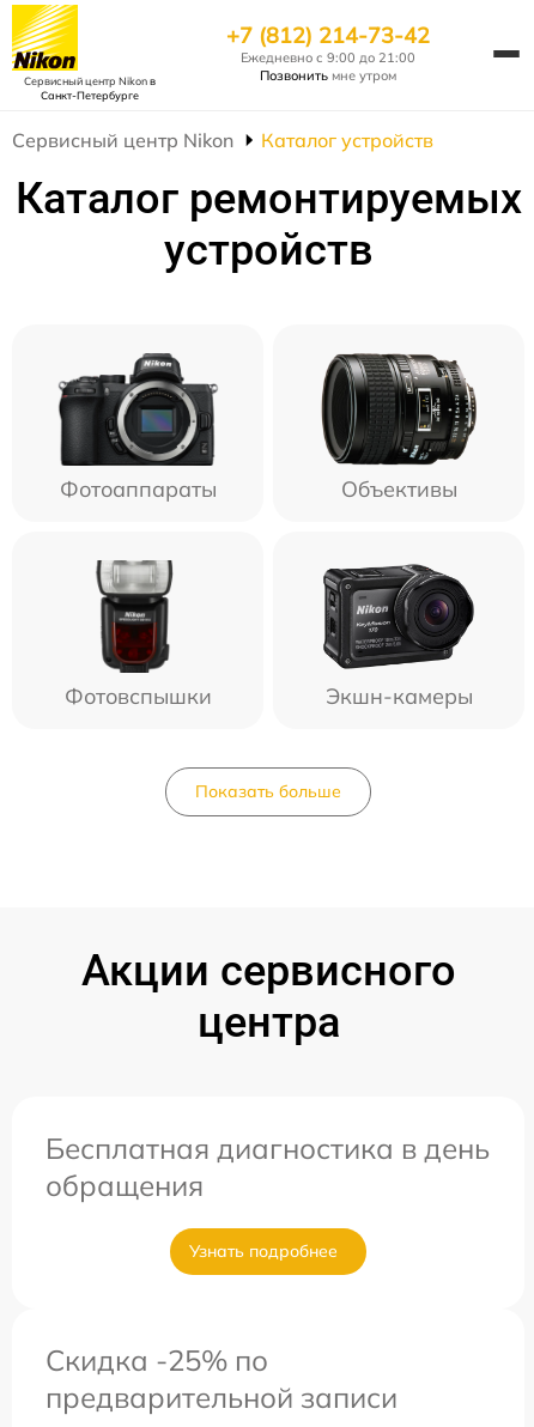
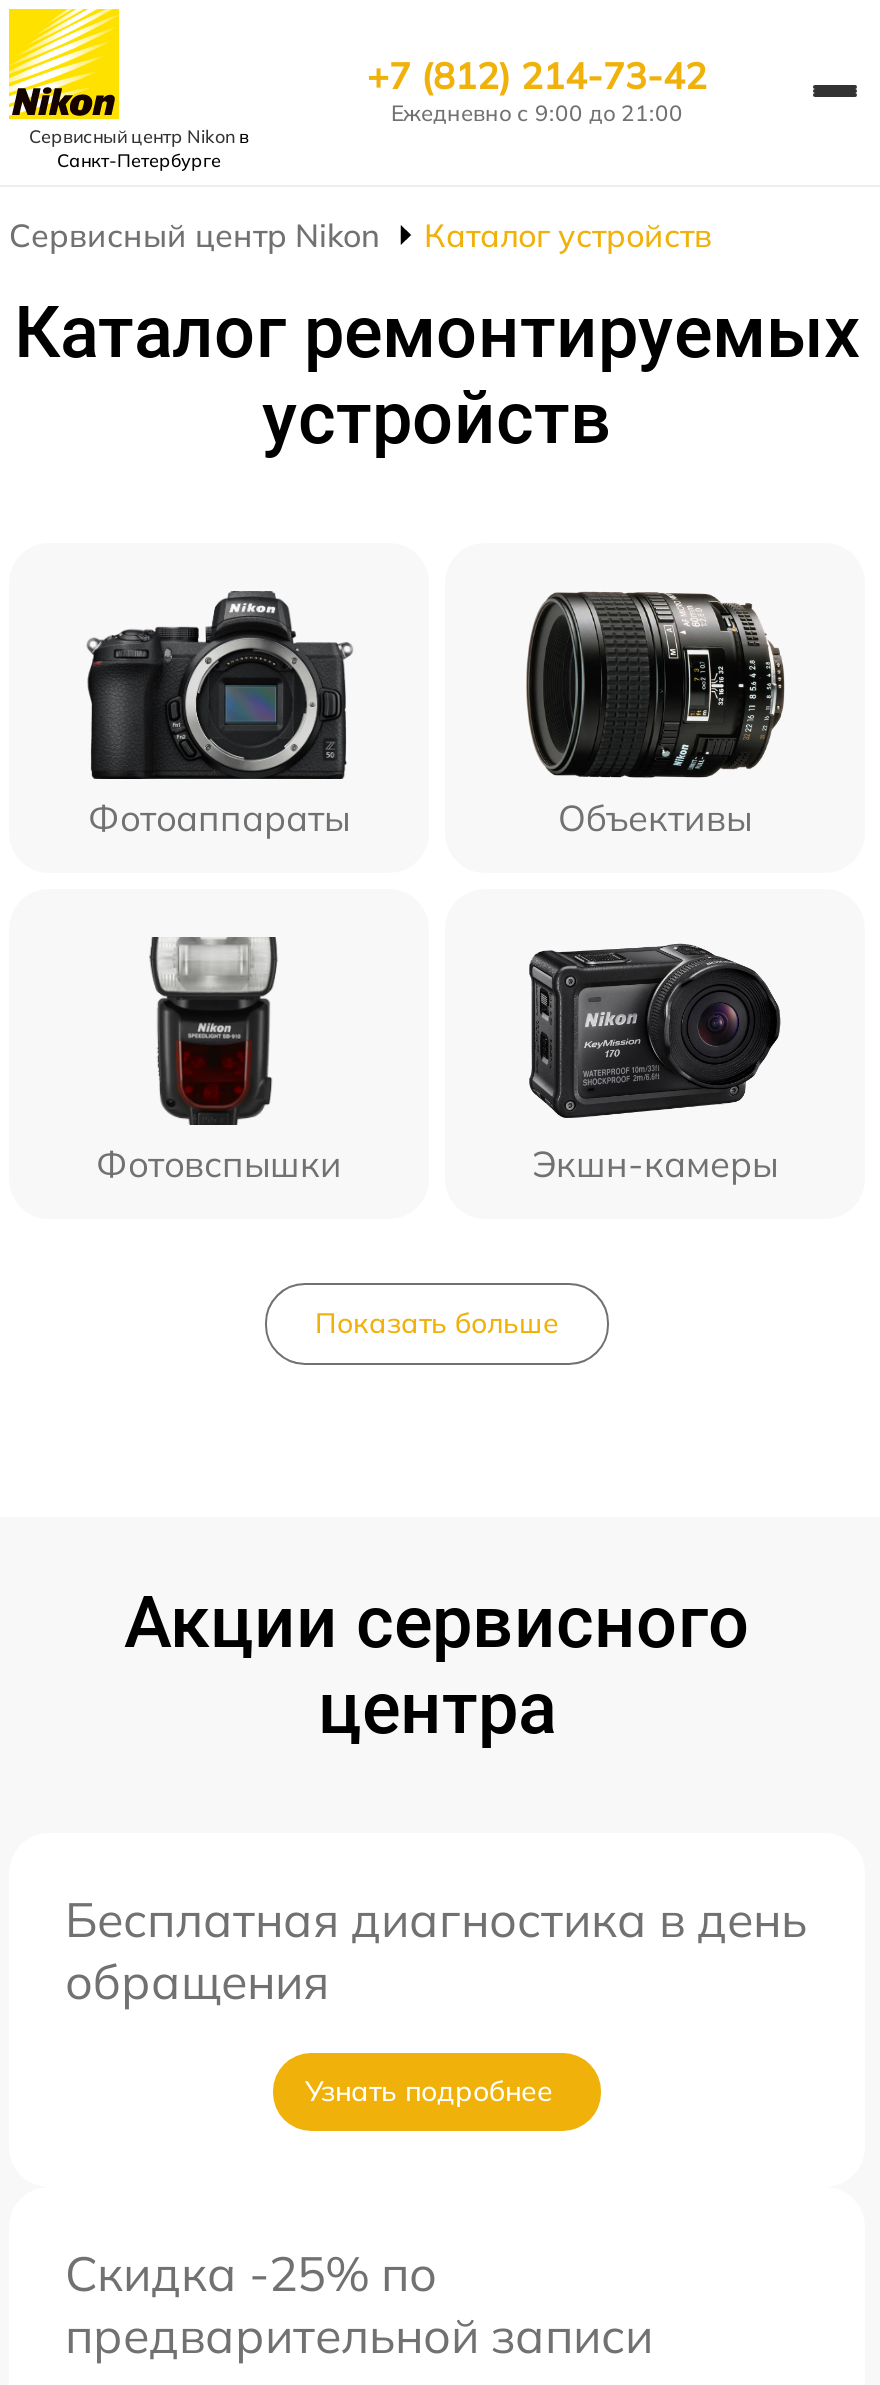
[260,66,396,83] Позвонить мне утром -> none

